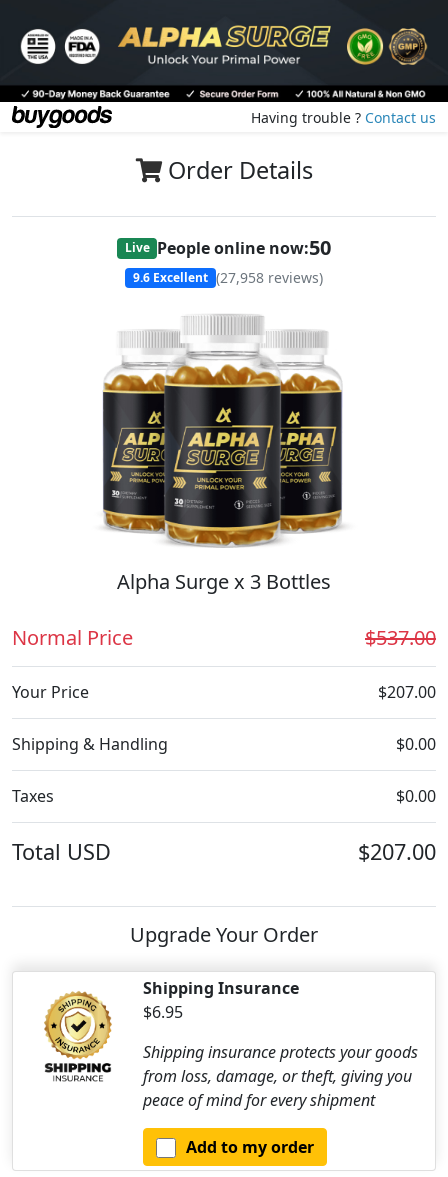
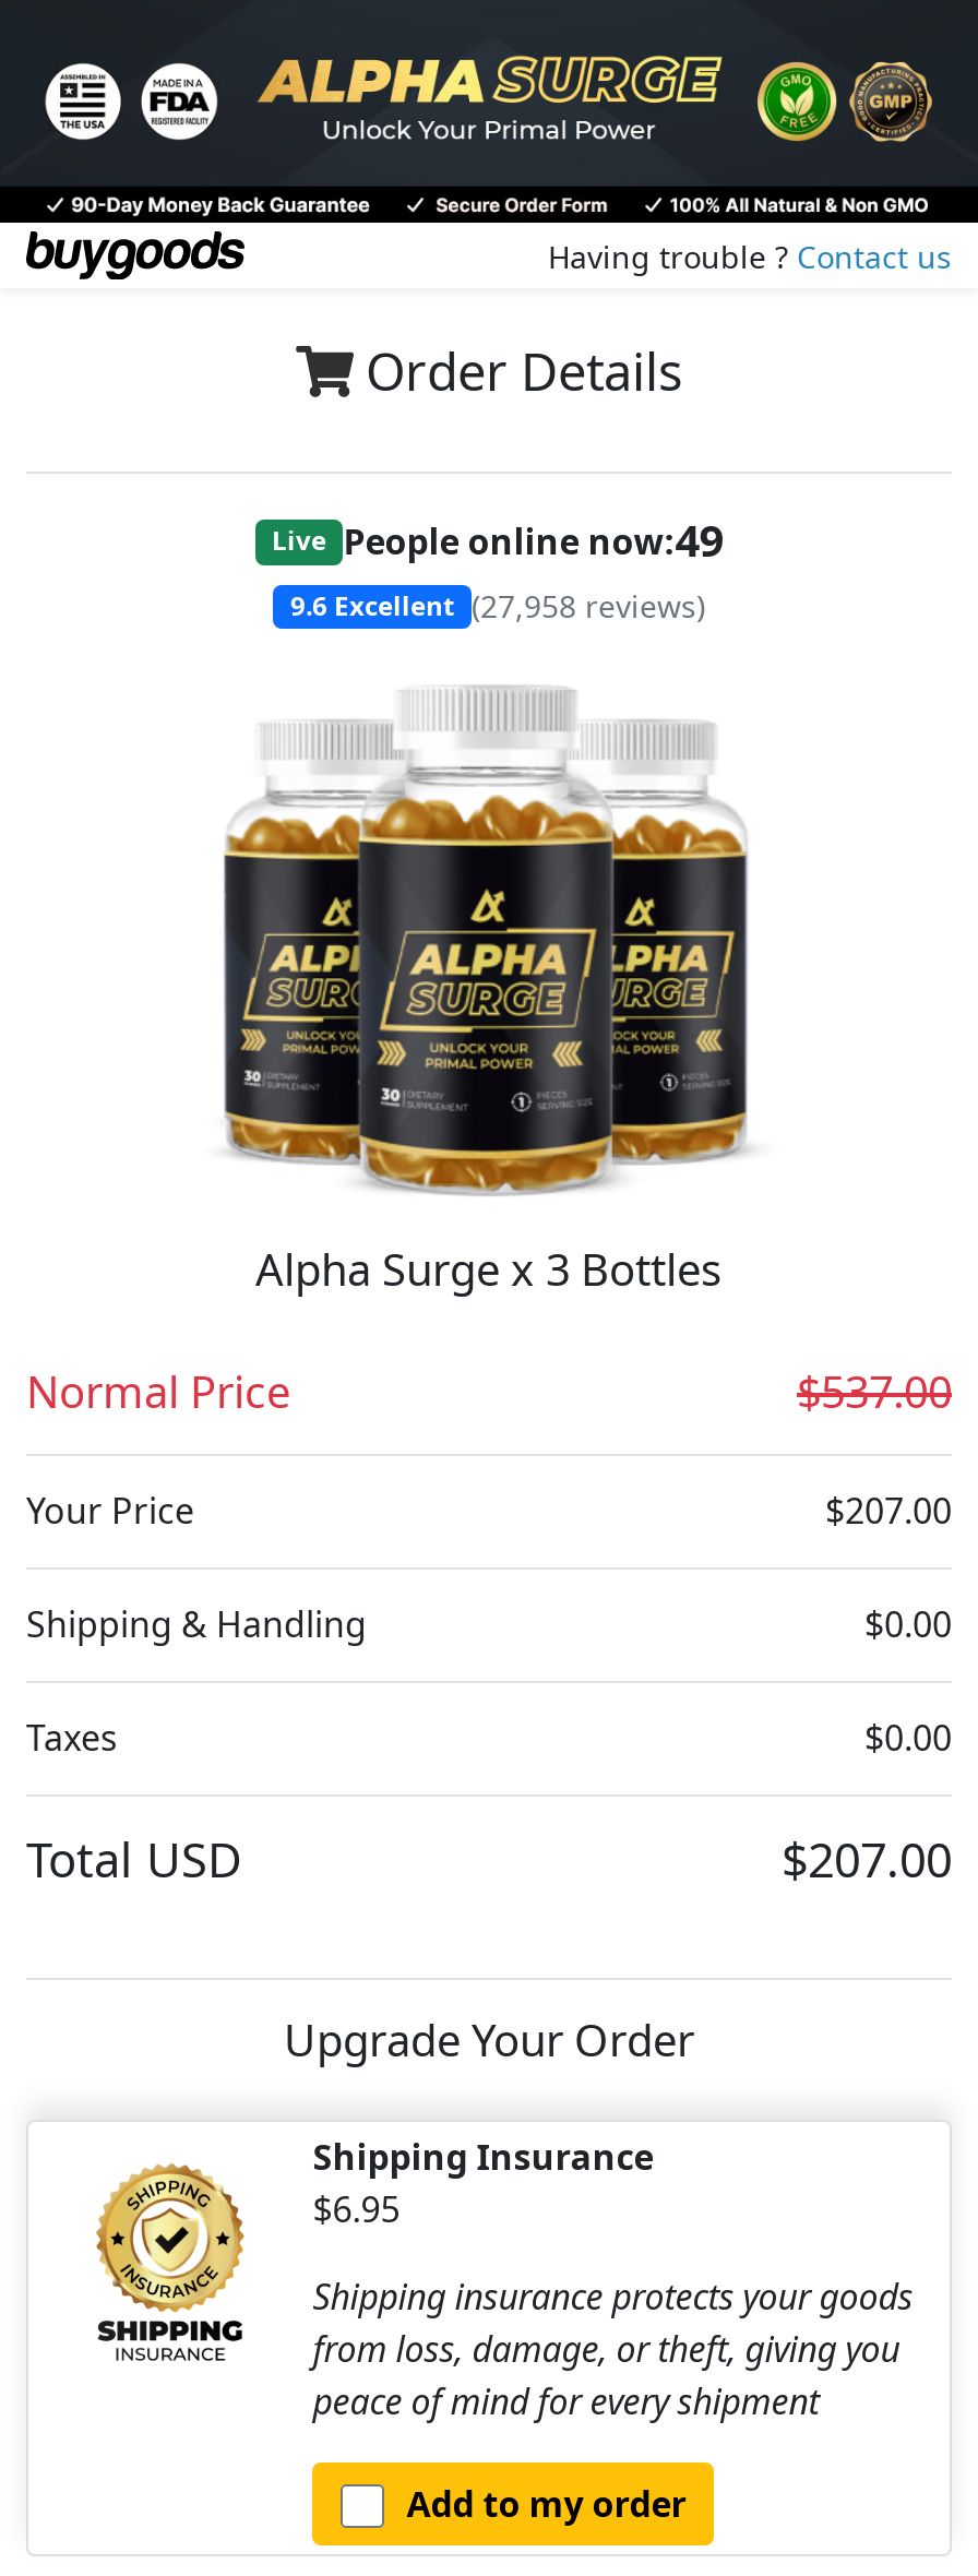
[124,234,331,261] Live People online now:50 -> [272,512,723,571] Live People online now:49

